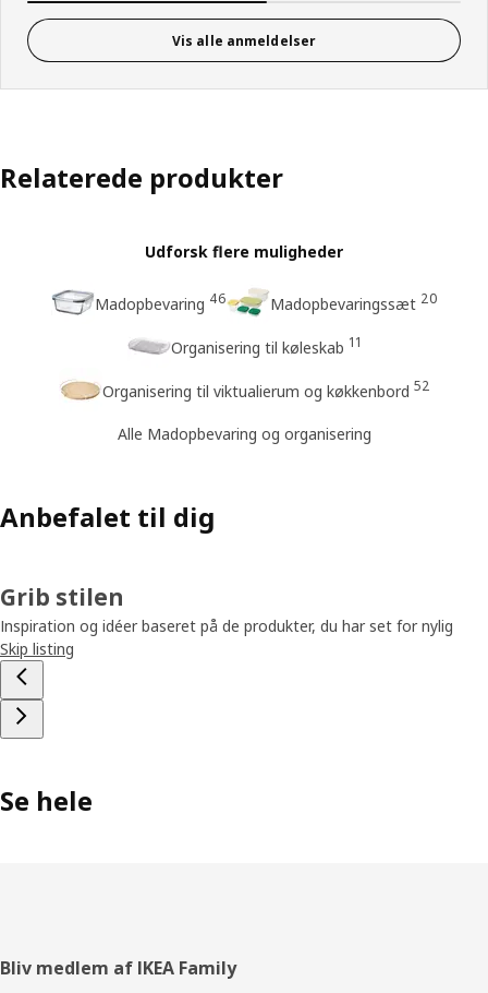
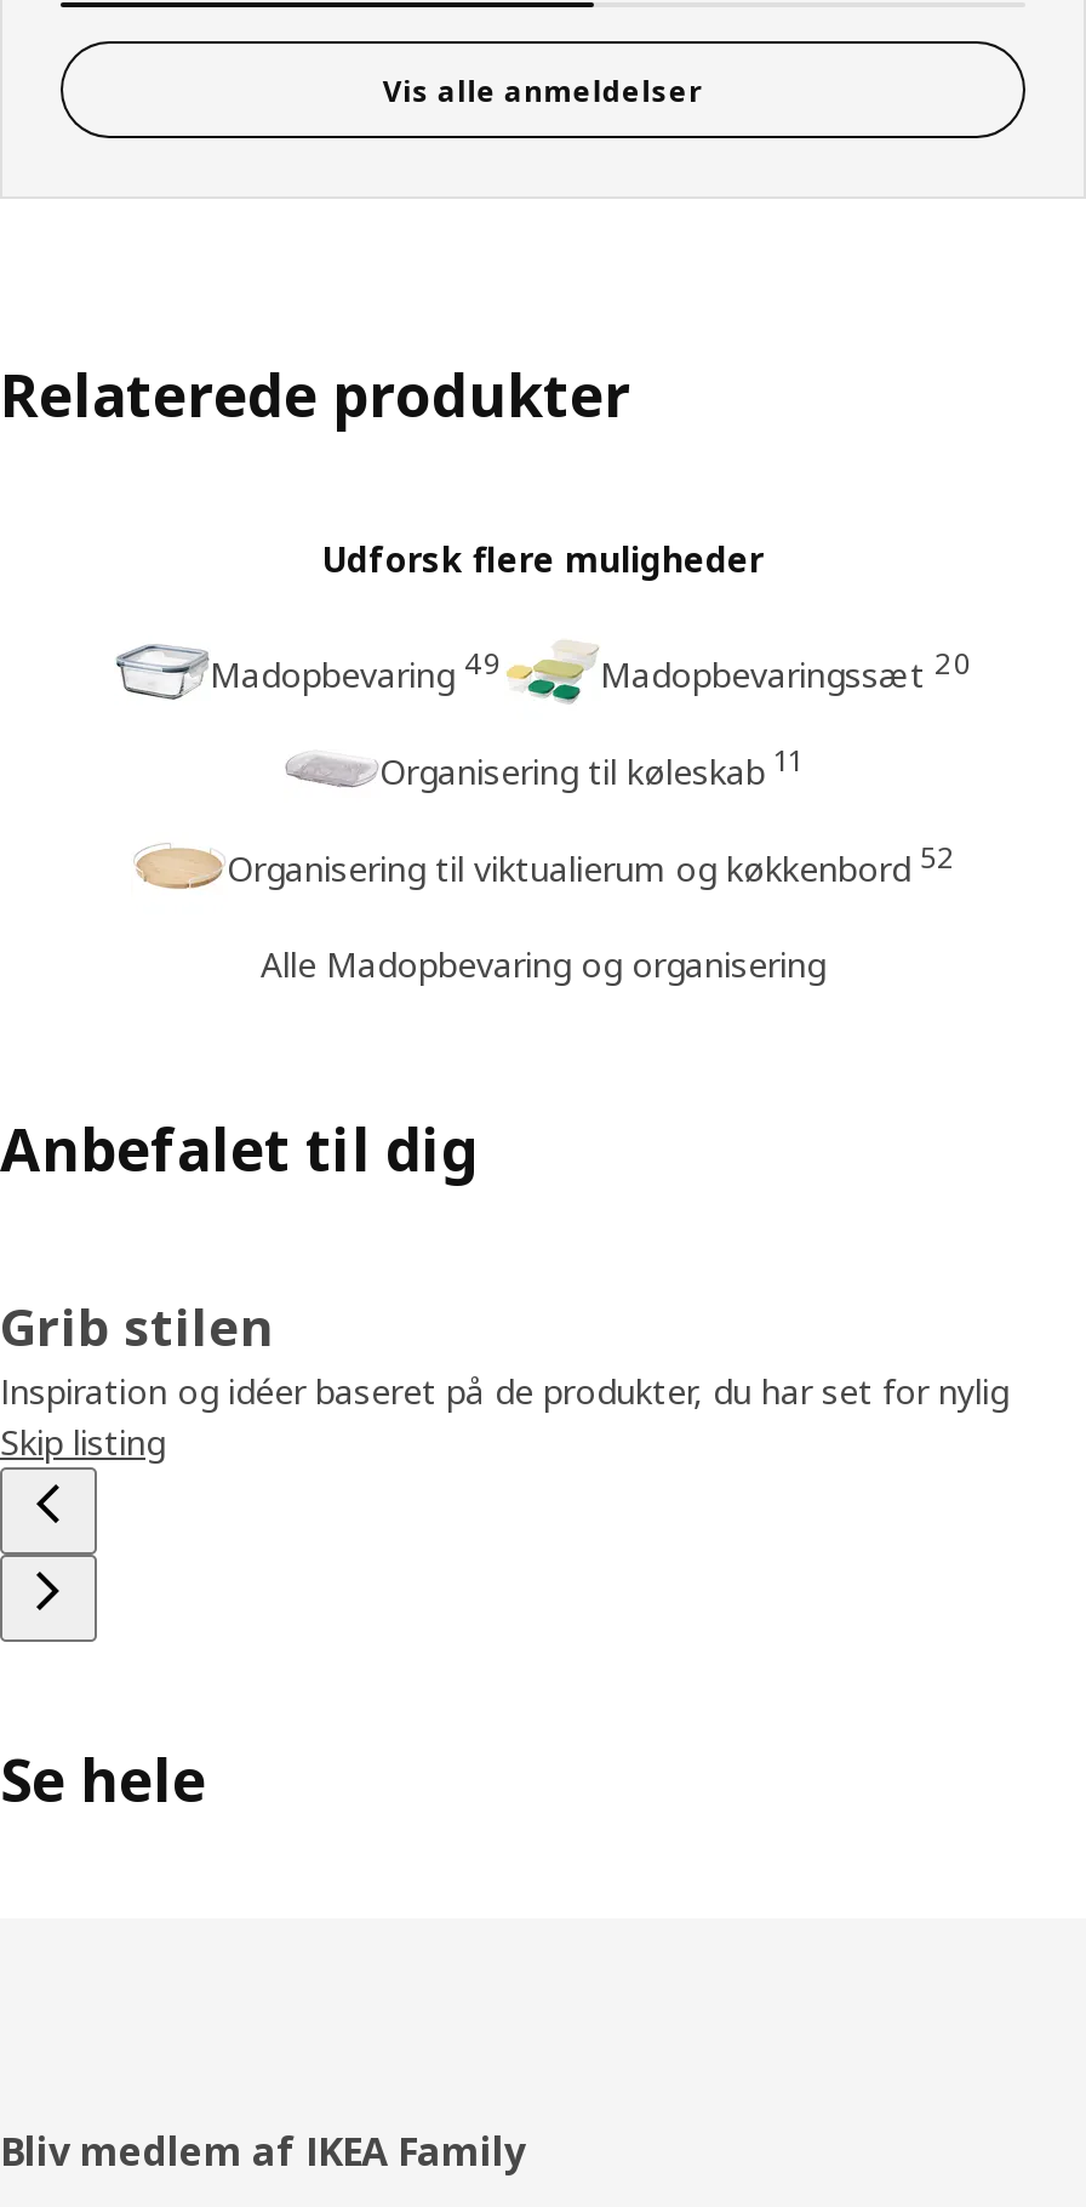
[94,290,226,314] Madopbevaring 46 -> [210,644,503,698] Madopbevaring 49

